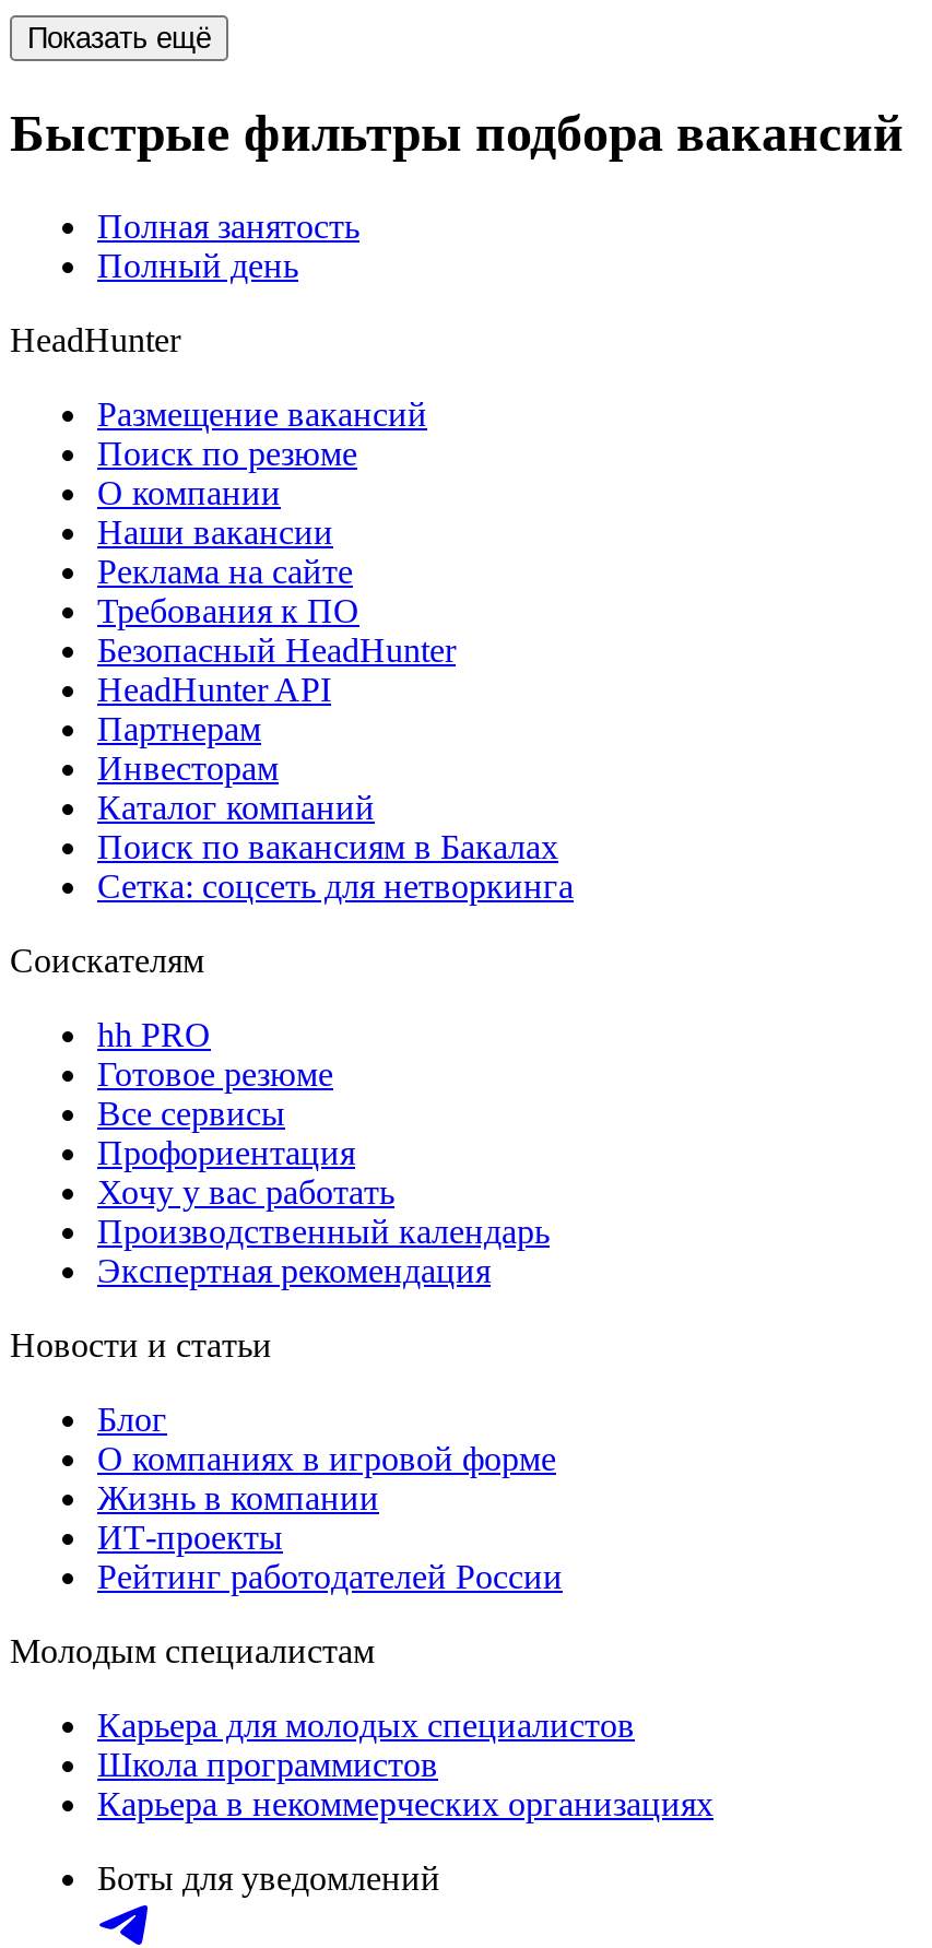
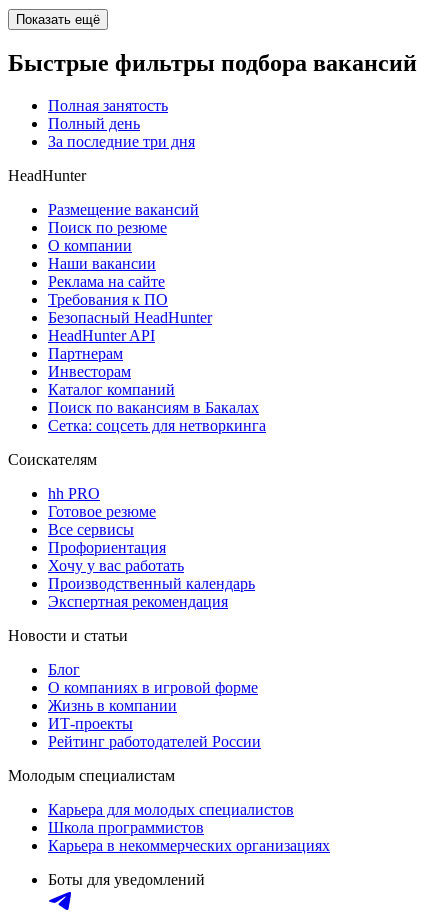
none -> [48,133,195,150] За последние три дня

